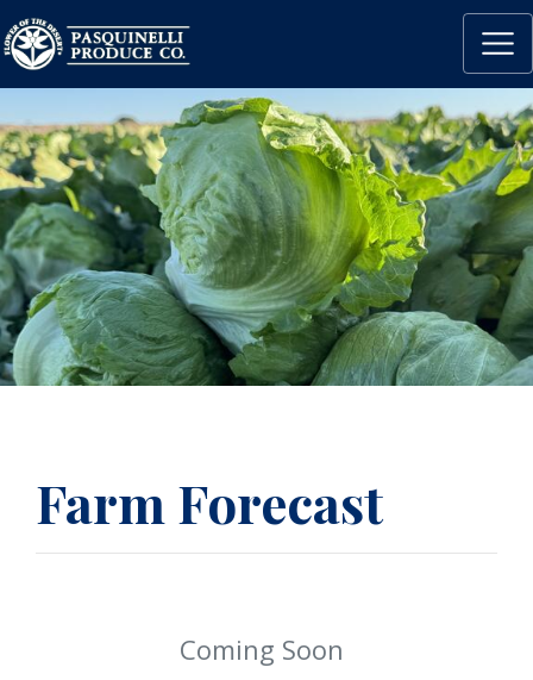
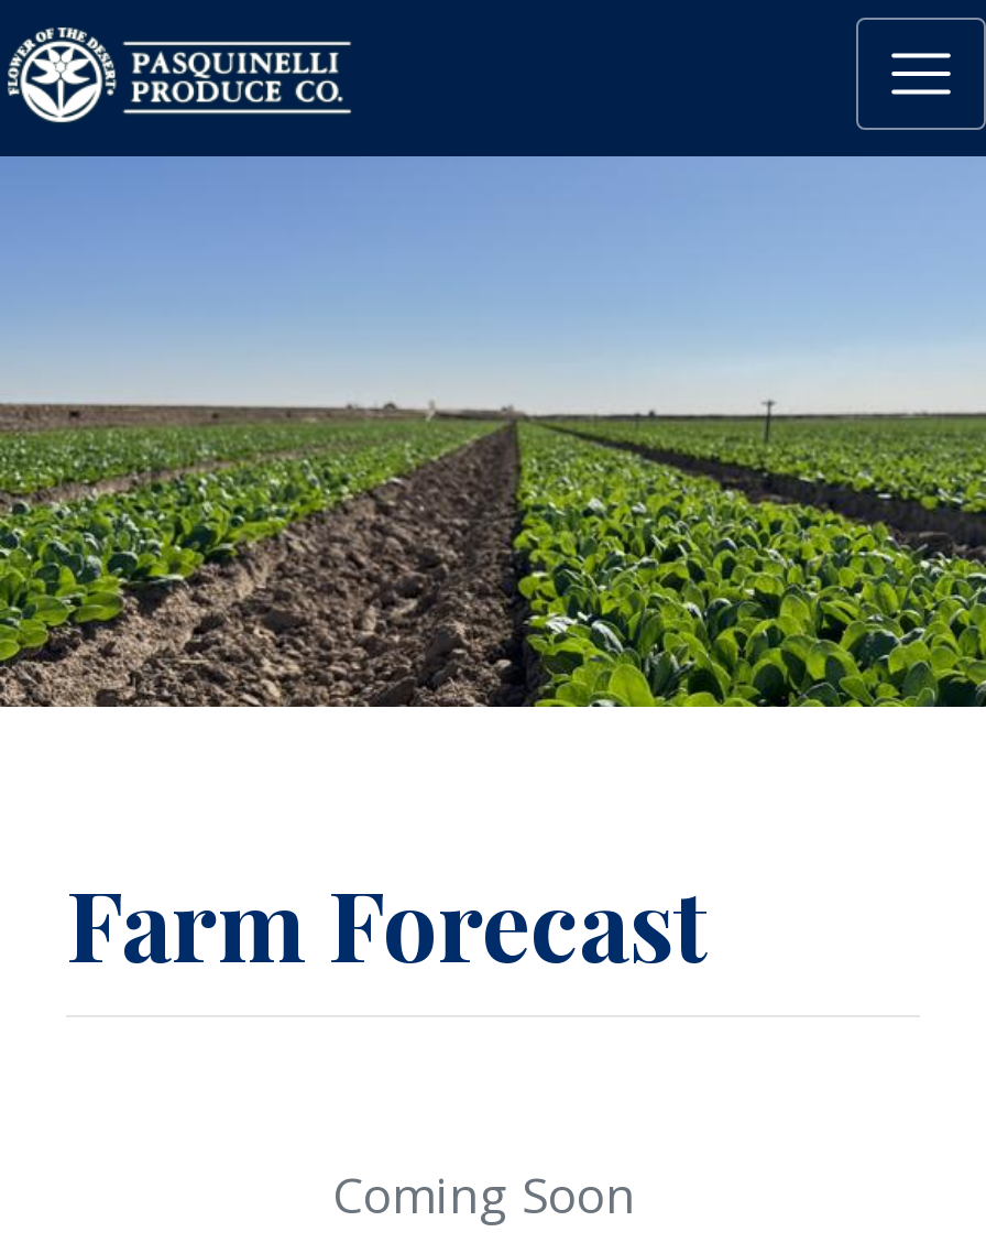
[4,89,529,387] [image] -> [7,156,979,709] [image]

